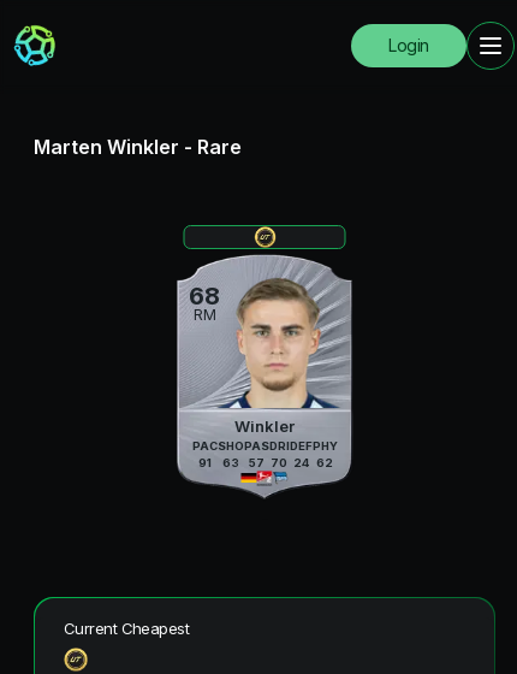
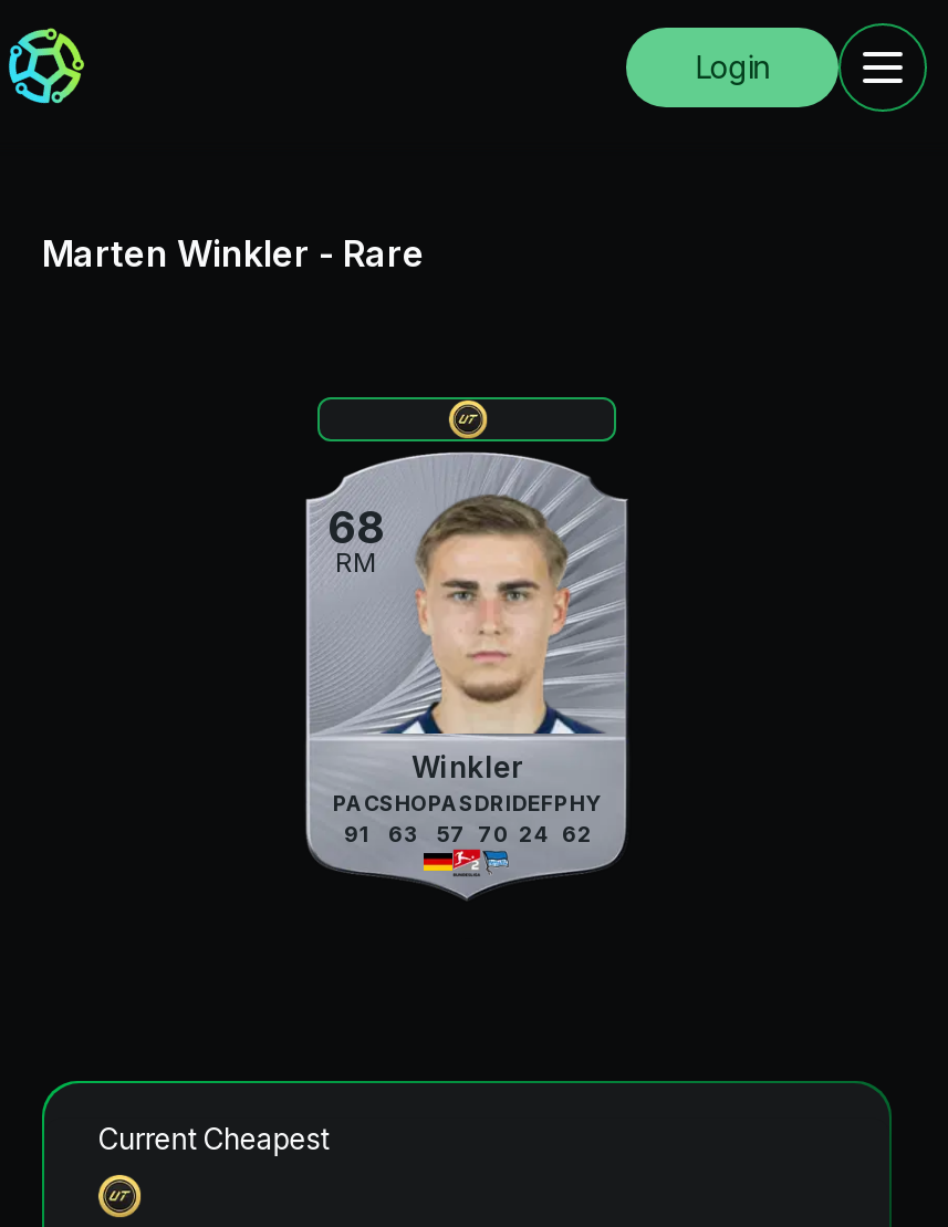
[14,25,54,65] [image] -> [11,28,84,103] [image]

